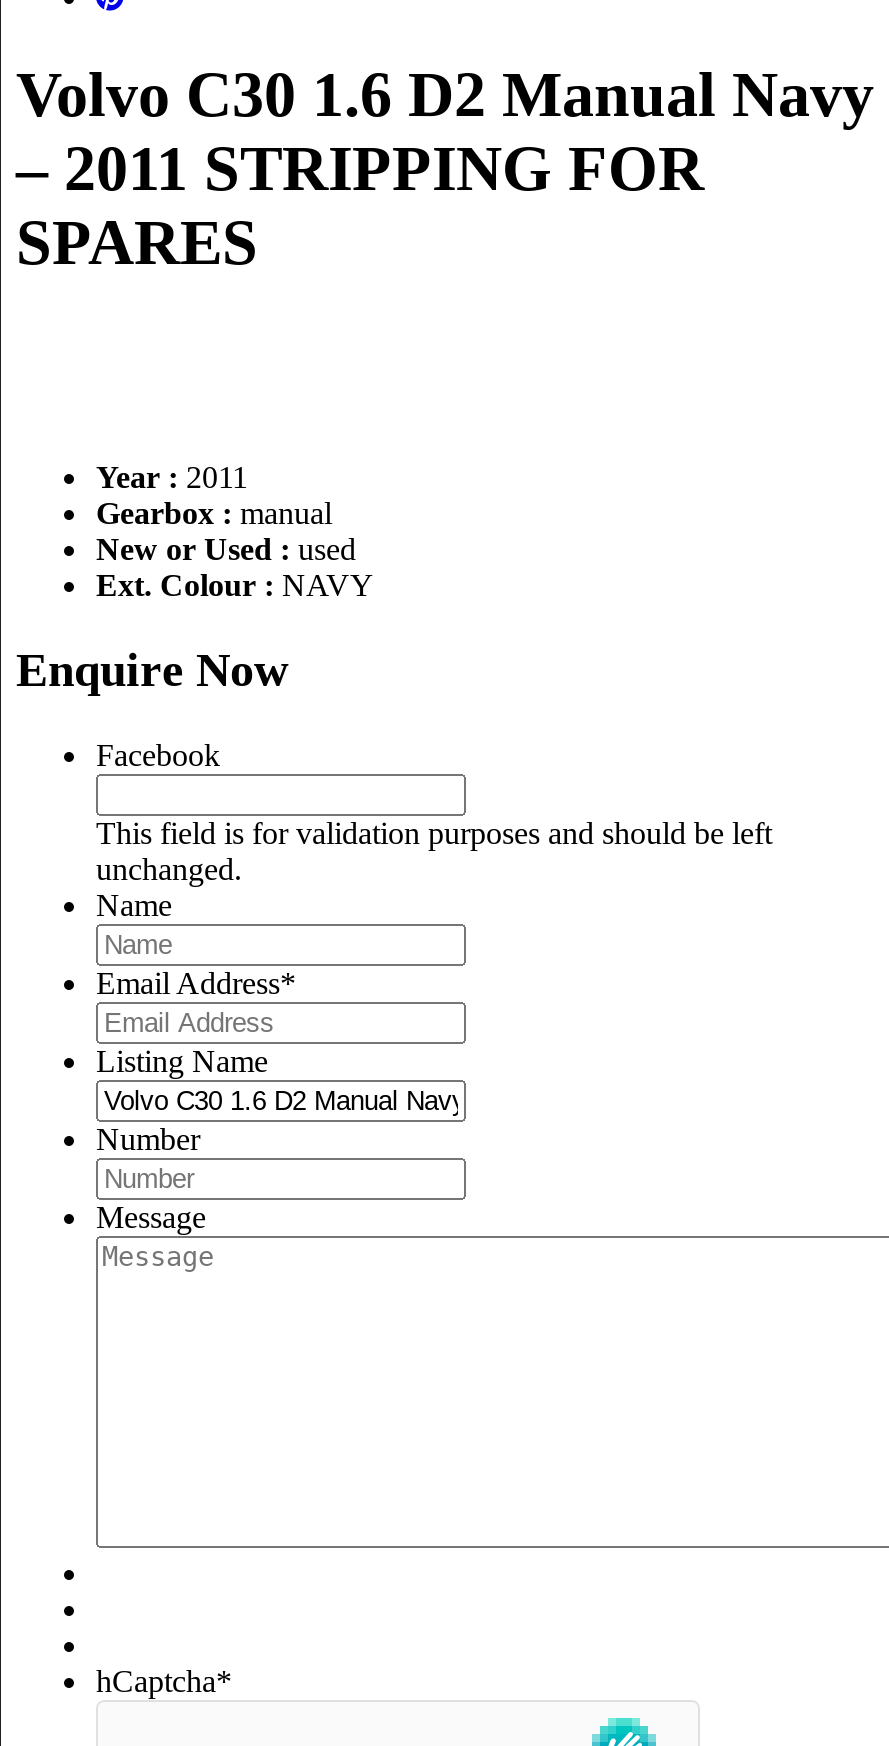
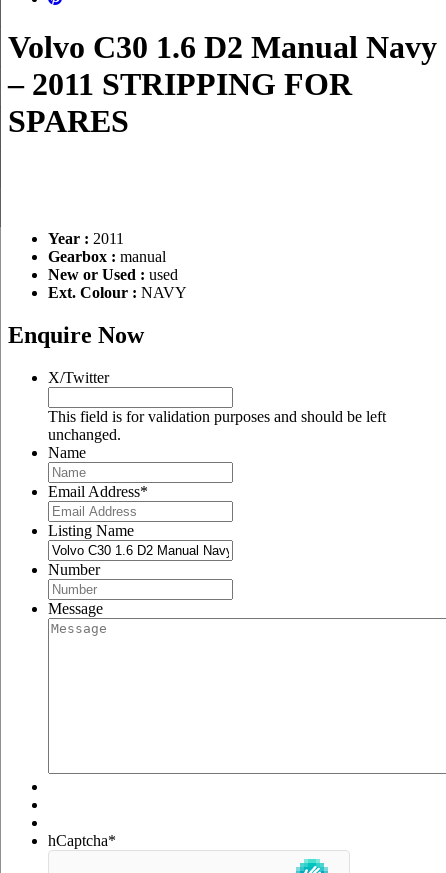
[96,737,220,771] Facebook -> [48,369,109,386] X/Twitter

